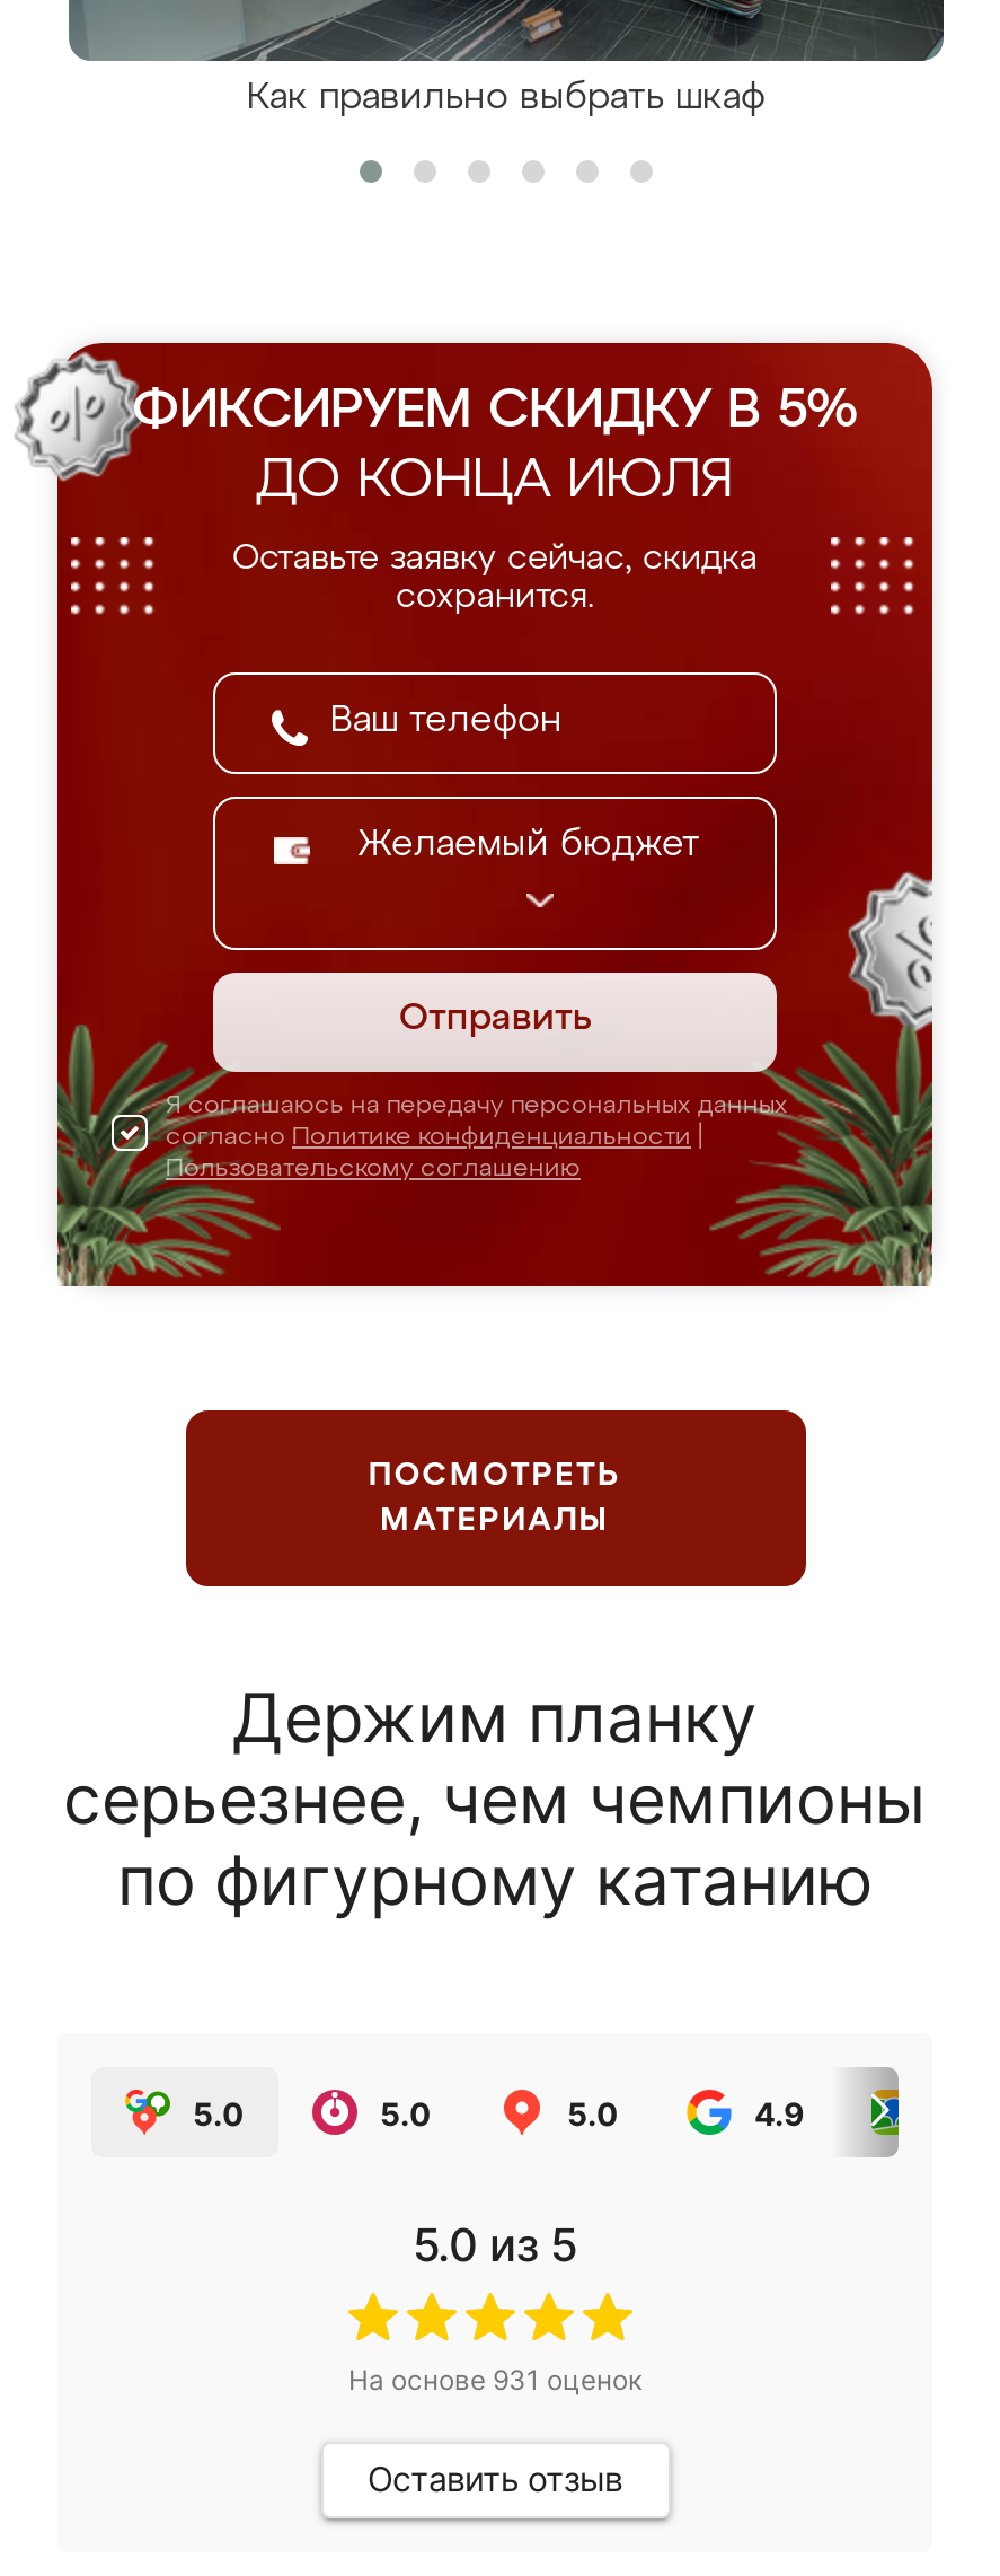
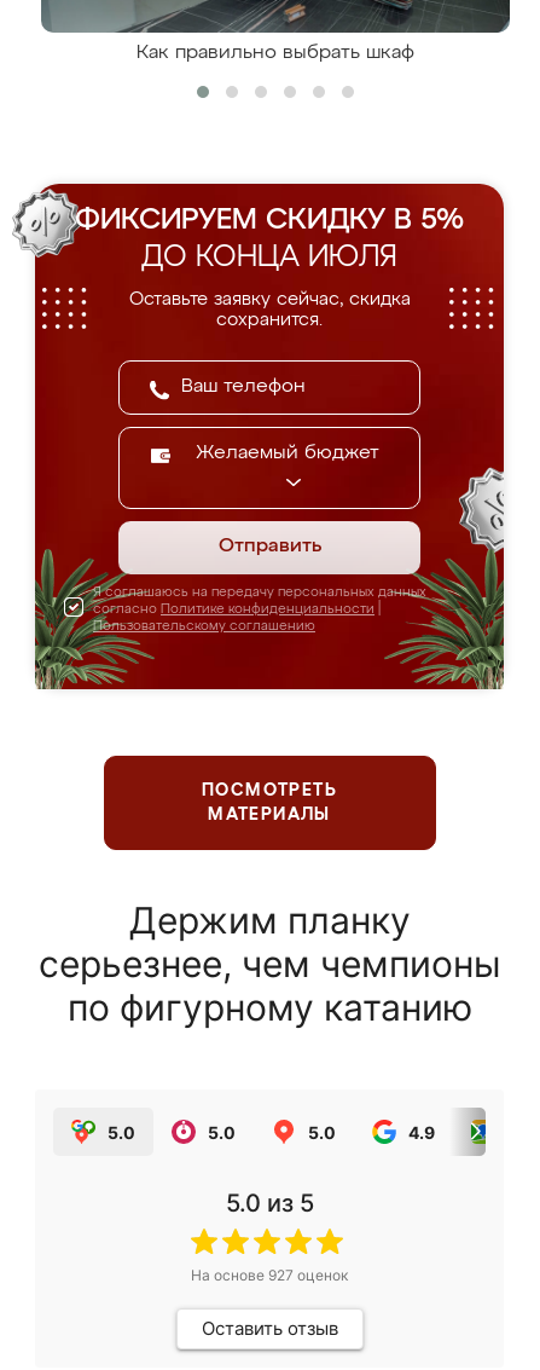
[348,2363,641,2397] На основе 931 оценок -> [191,1266,348,1284] На основе 927 оценок

